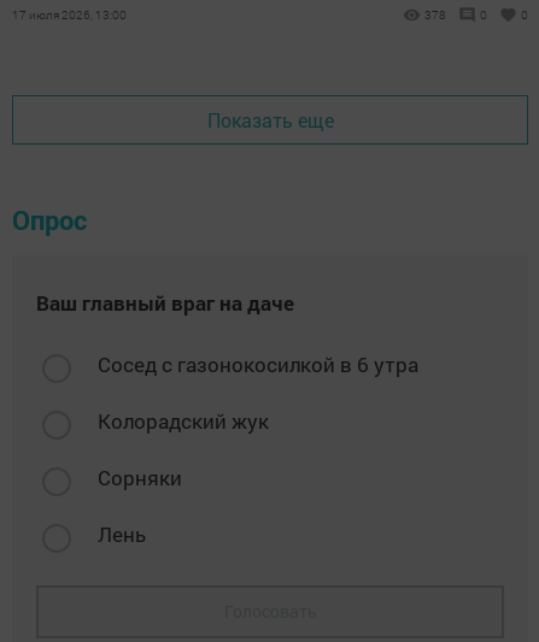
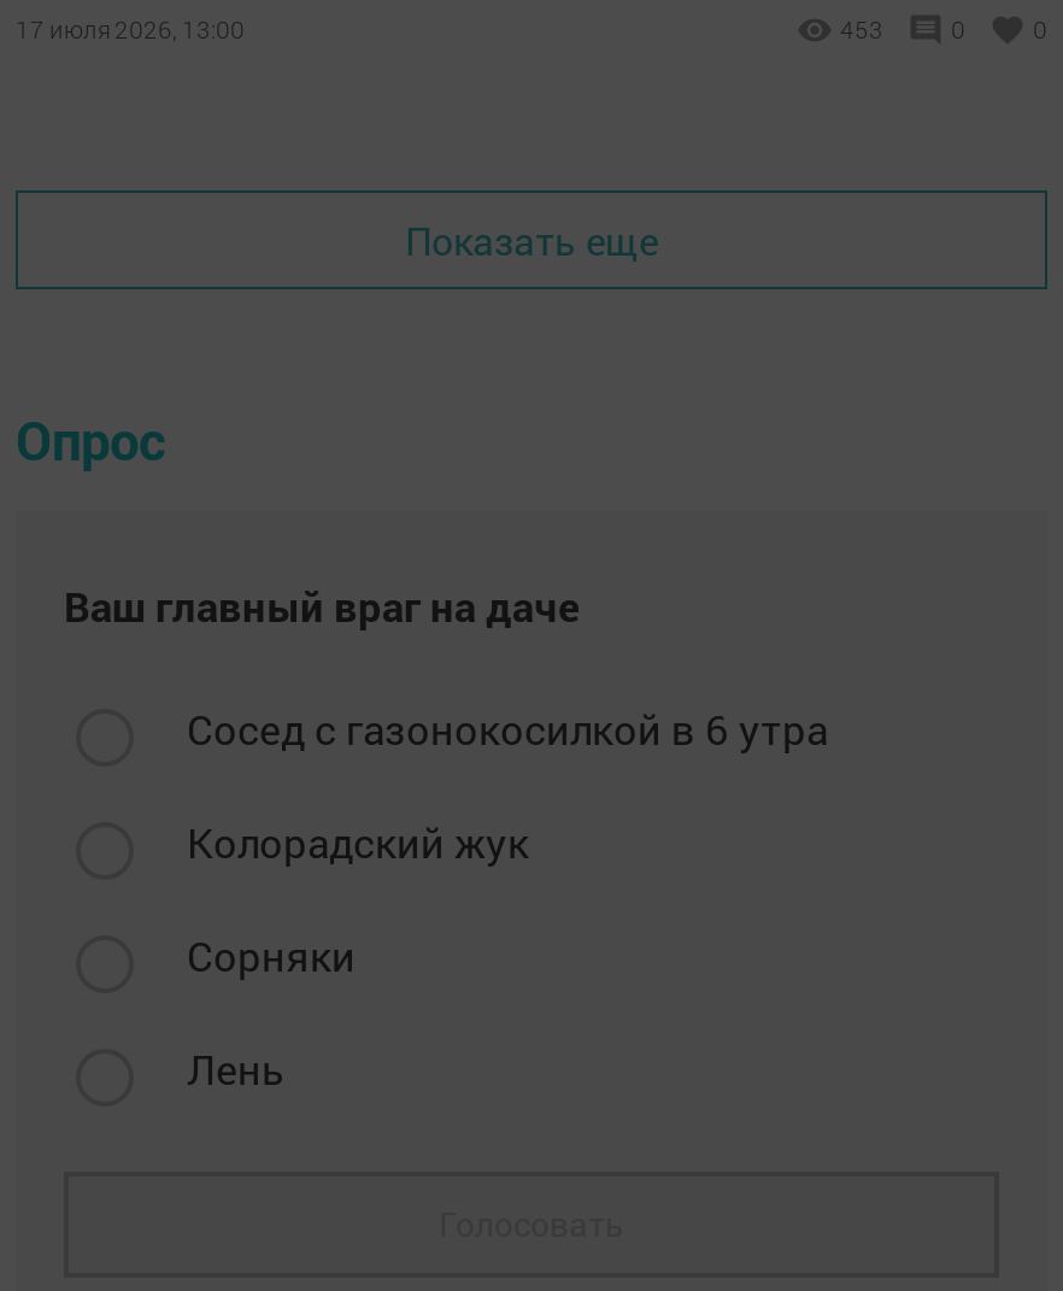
[424,7,446,23] 378 -> [840,14,883,46] 453

